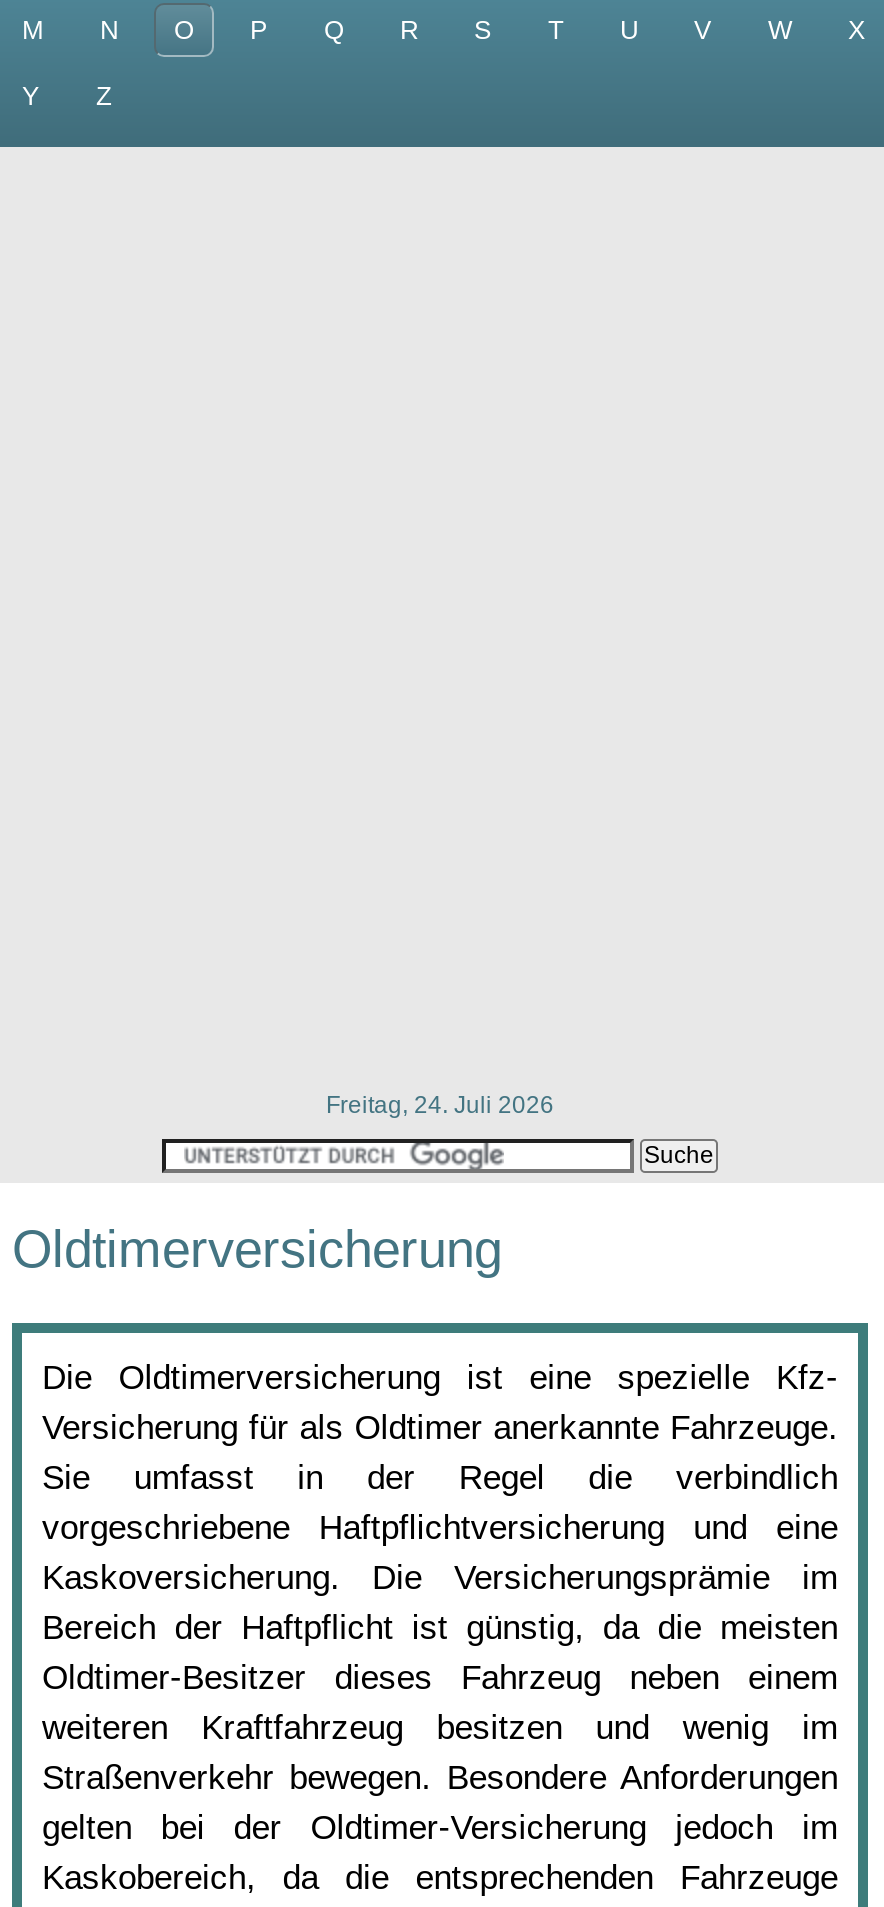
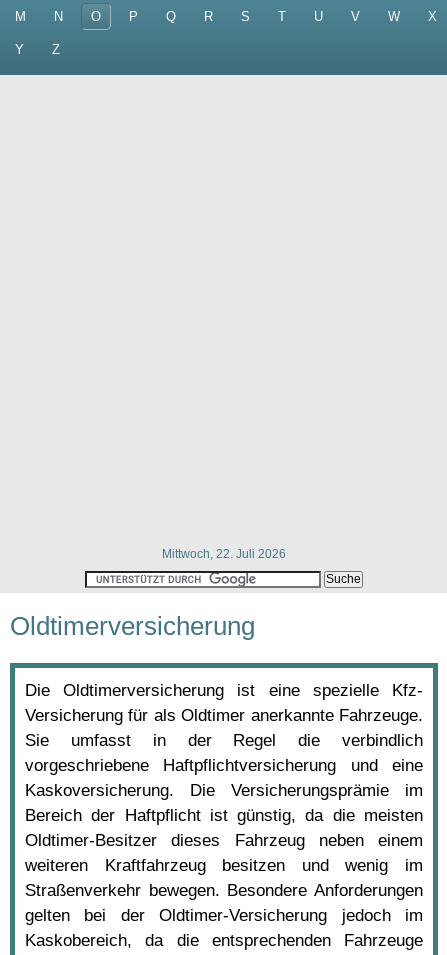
[326,1091,554,1119] Freitag, 24. Juli 2026 -> [162,547,286,561] Mittwoch, 22. Juli 2026

